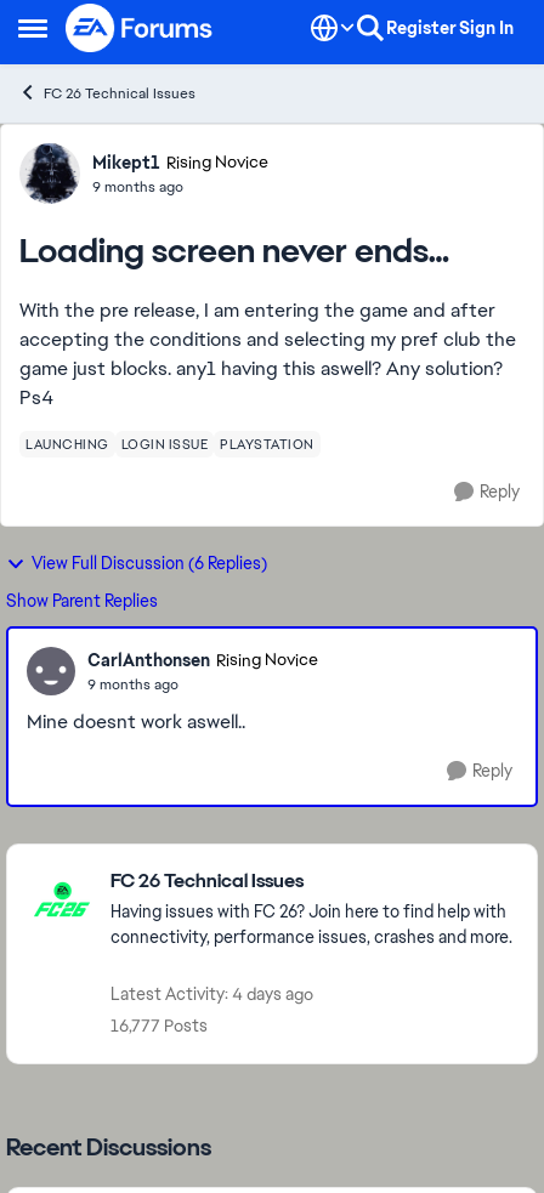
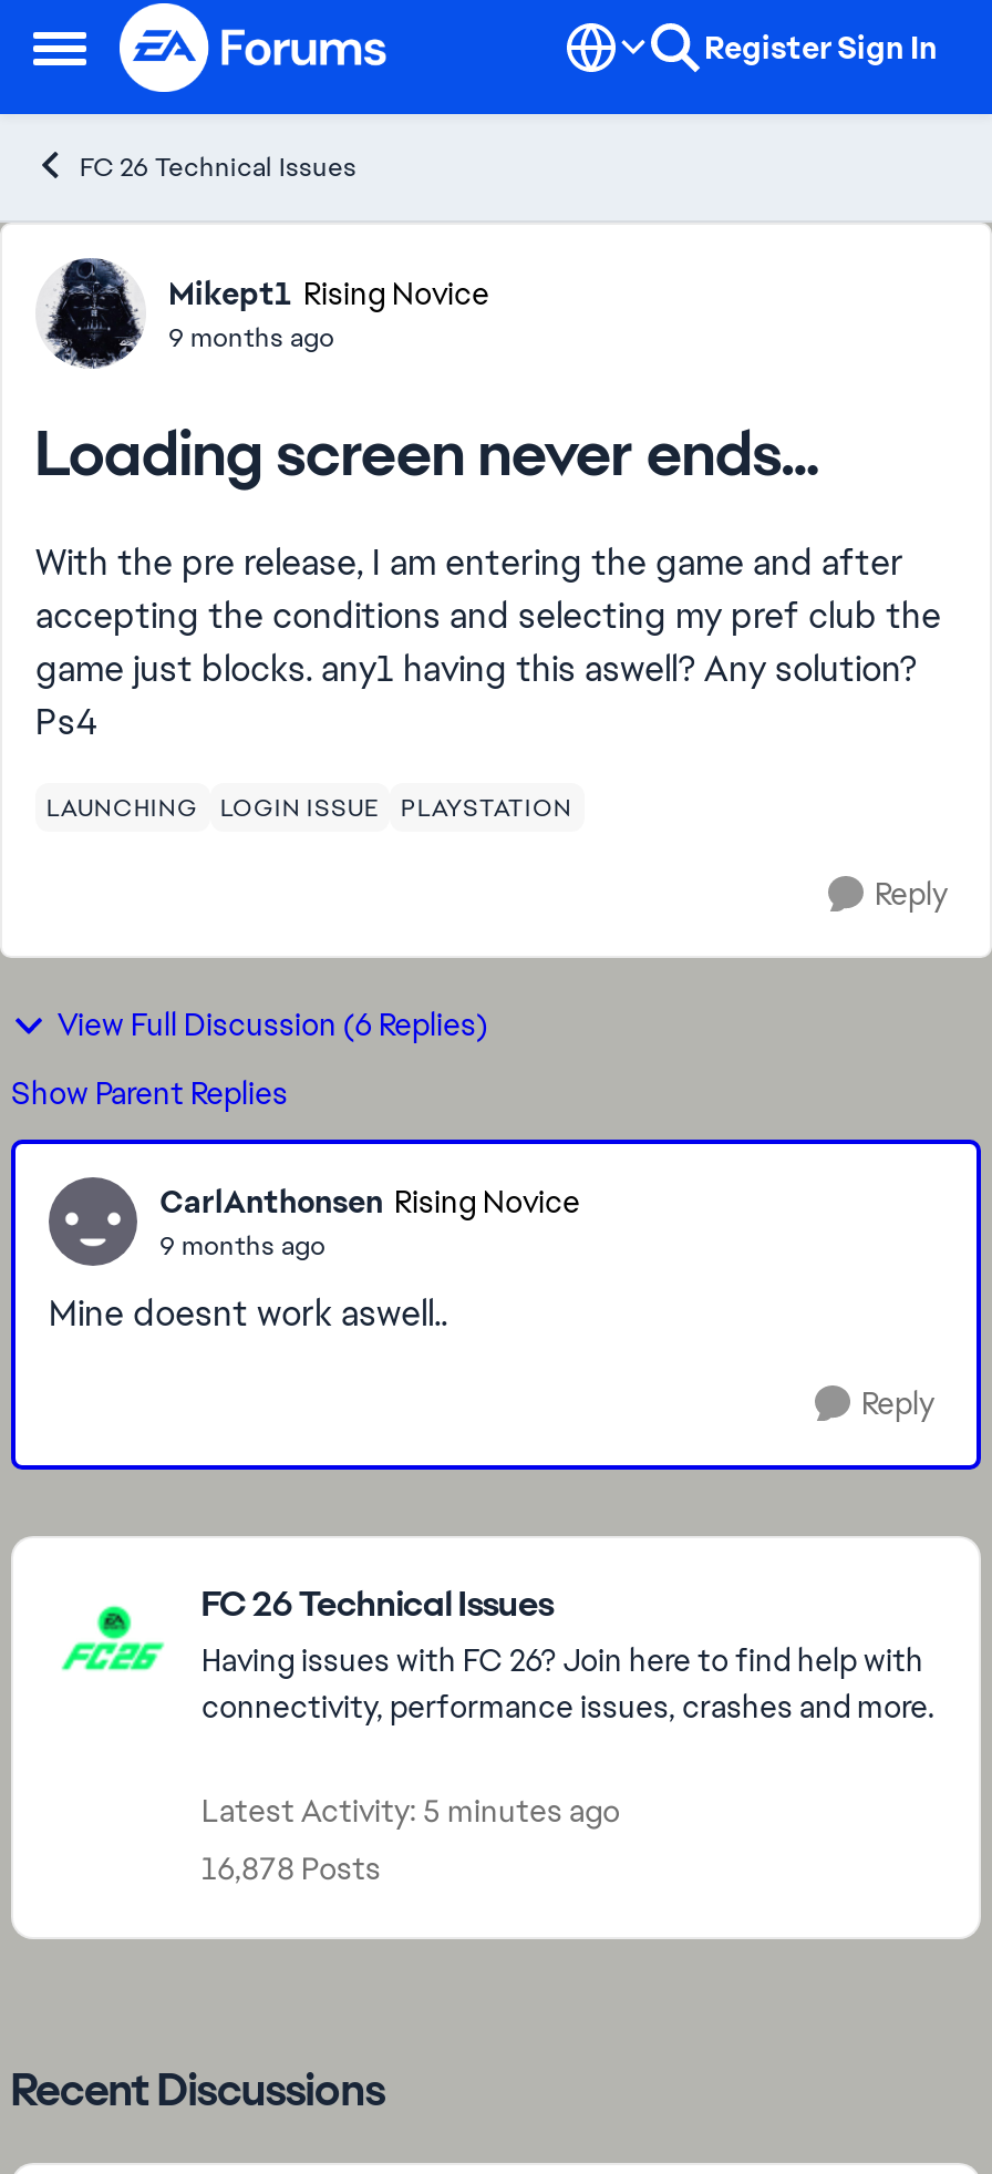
[110,983,313,1005] Latest Activity: 4 days ago -> [201,1791,620,1831] Latest Activity: 5 minutes ago
[110,1015,208,1036] 16,777 Posts -> [201,1848,381,1888] 16,878 Posts

